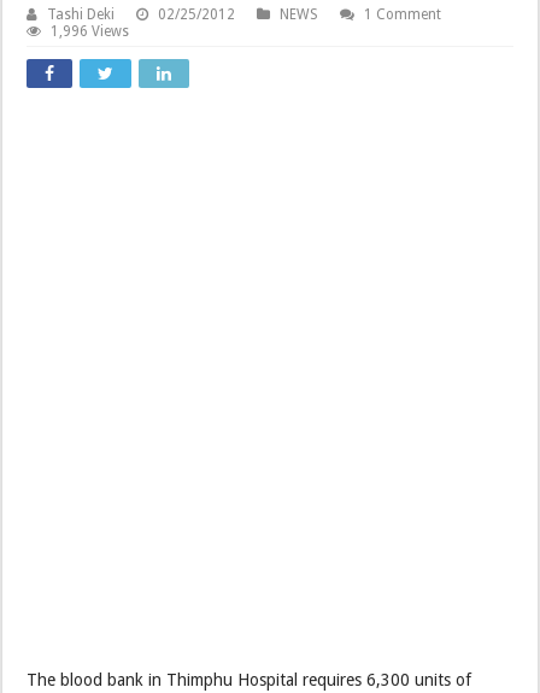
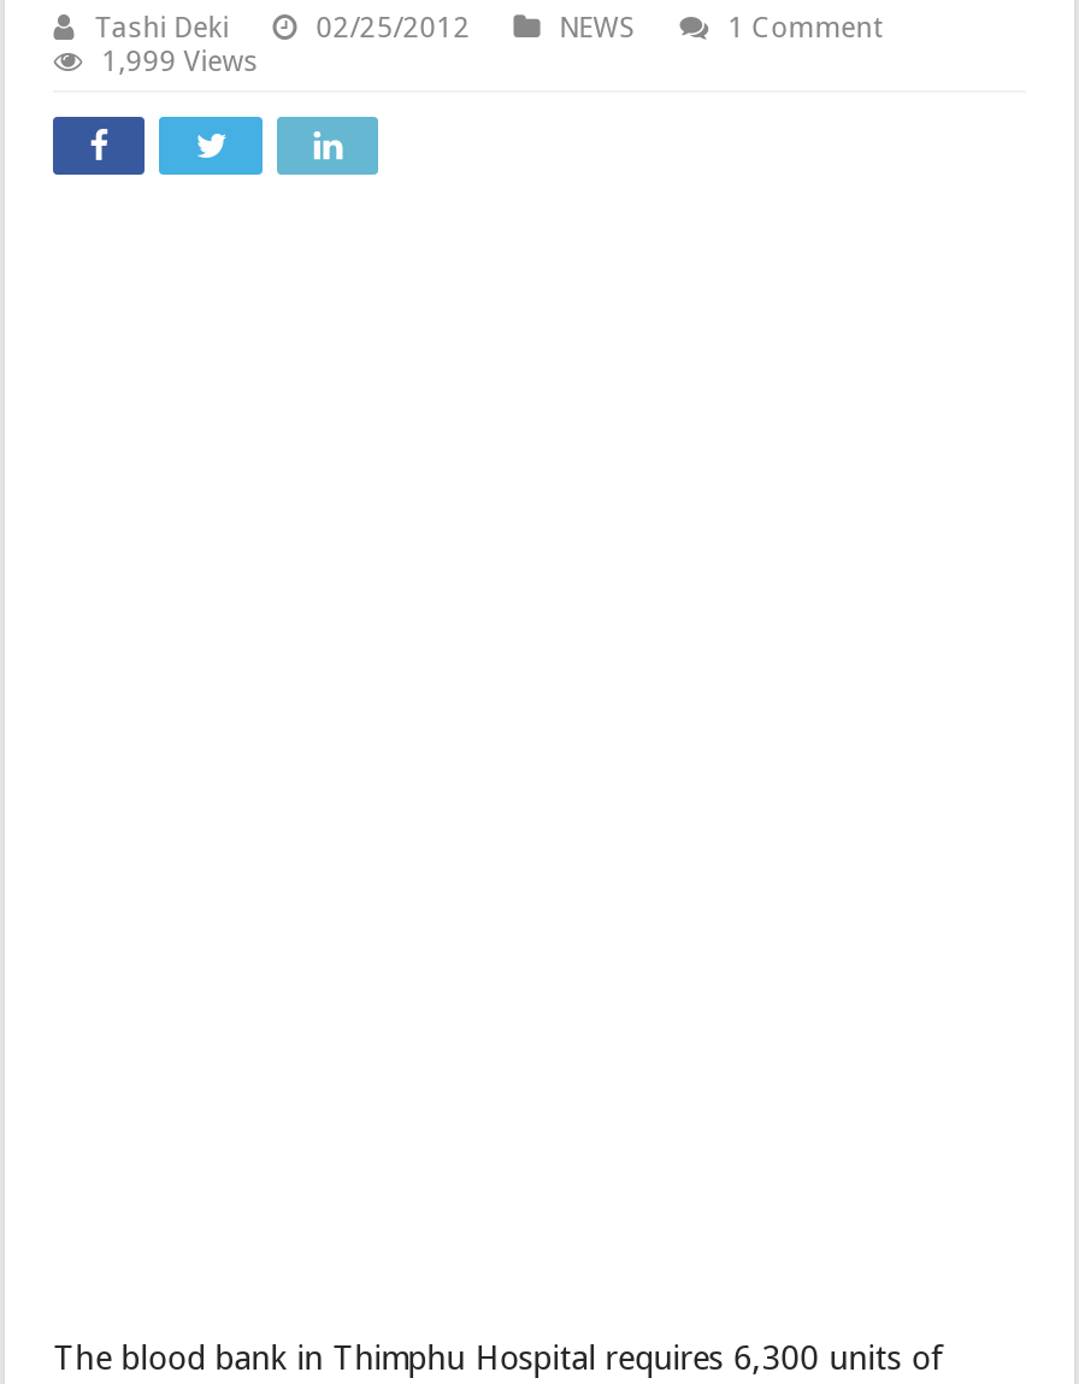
[51,23,129,40] 1,996 Views -> [102,44,258,78] 1,999 Views

